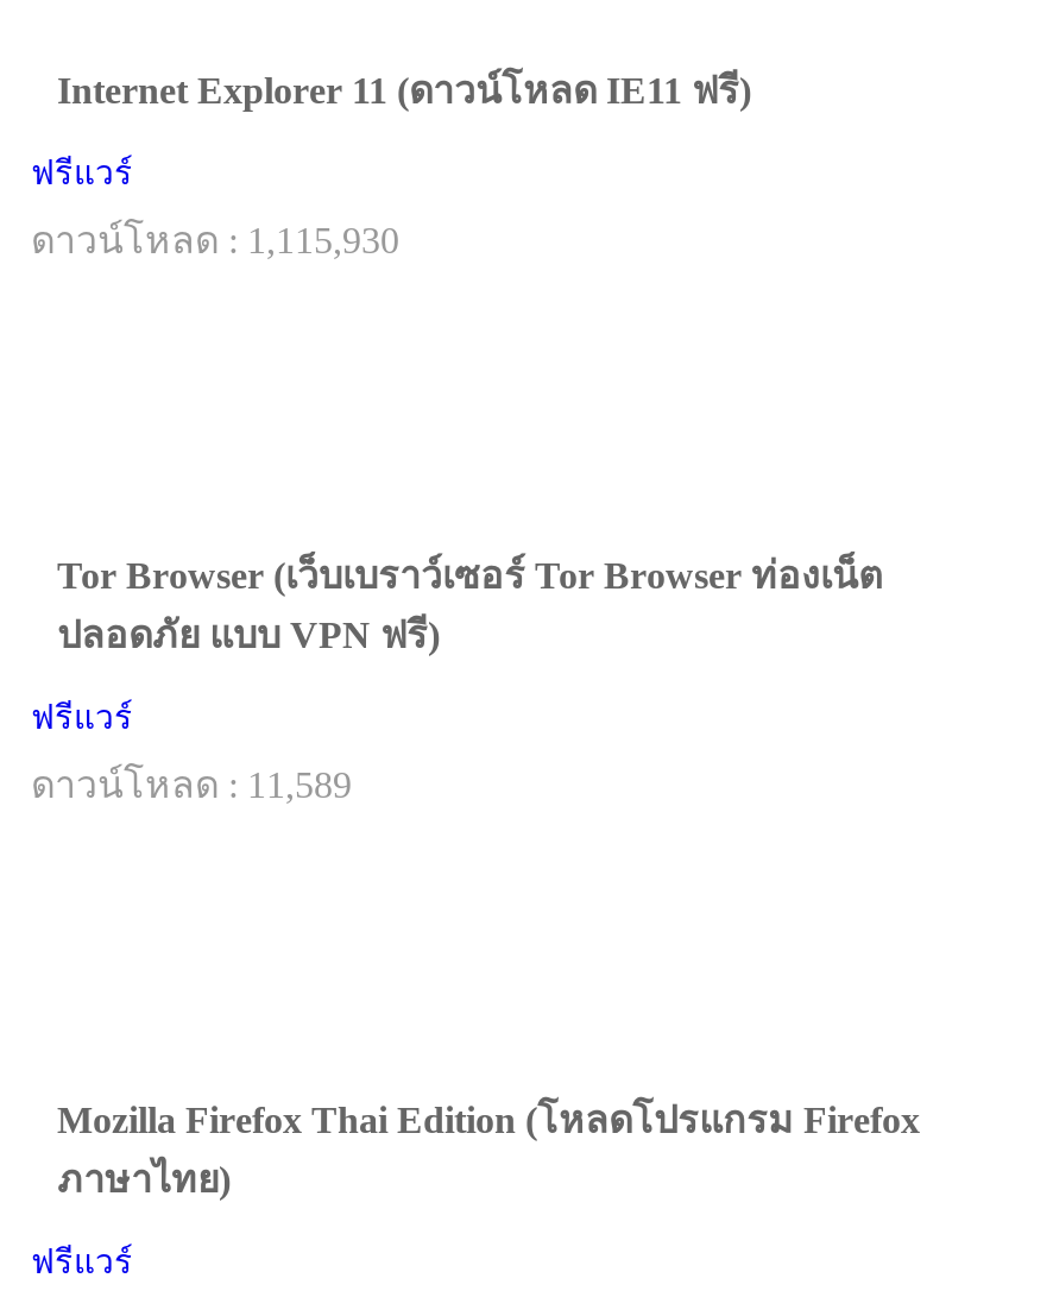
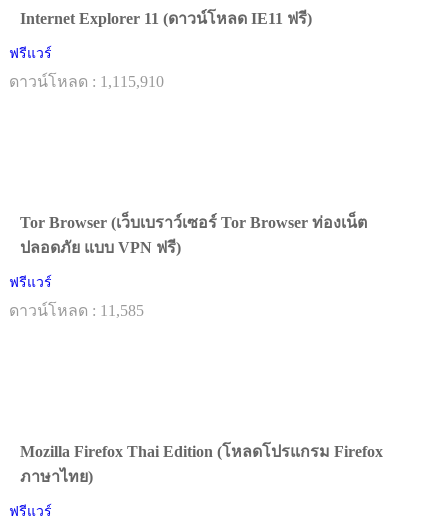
[31,220,399,260] ดาวน์โหลด : 1,115,930 -> [9,73,164,90] ดาวน์โหลด : 1,115,910
[31,764,352,805] ดาวน์โหลด : 11,589 -> [9,302,144,319] ดาวน์โหลด : 11,585

